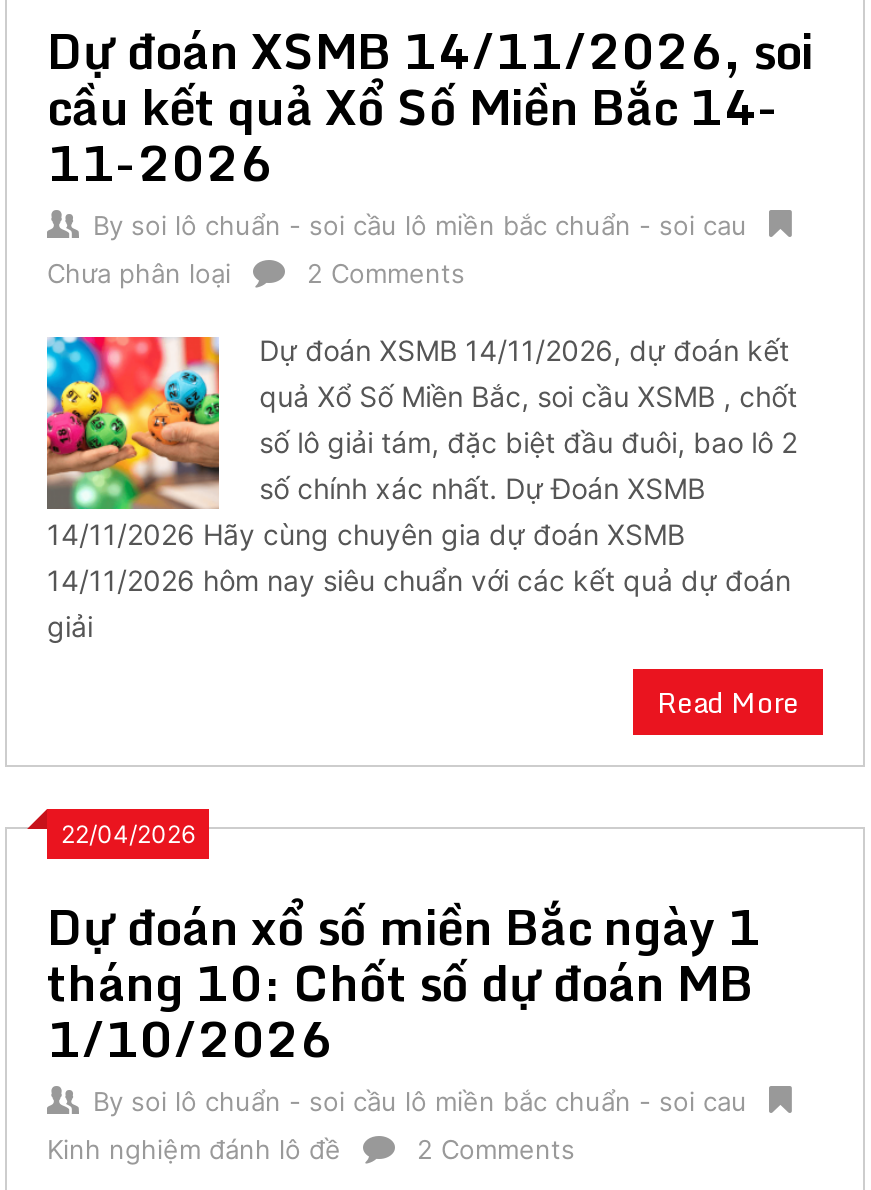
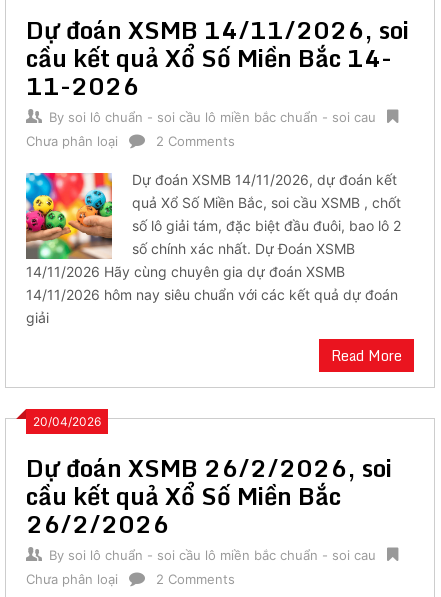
[61,819,195,849] 22/04/2026 -> [33,414,101,429] 20/04/2026
[47,887,761,1077] Dự đoán xổ số miền Bắc ngày 1 | tháng 10: Chốt số dự đoán MB | 1/10/2026 -> [26,448,392,543] Dự đoán XSMB 26/2/2026, soi | cầu kết quả Xổ Số Miền Bắc | 26/2/2026
[47,1133,341,1165] Kinh nghiệm đánh lô đề -> [26,571,118,587] Chưa phân loại

